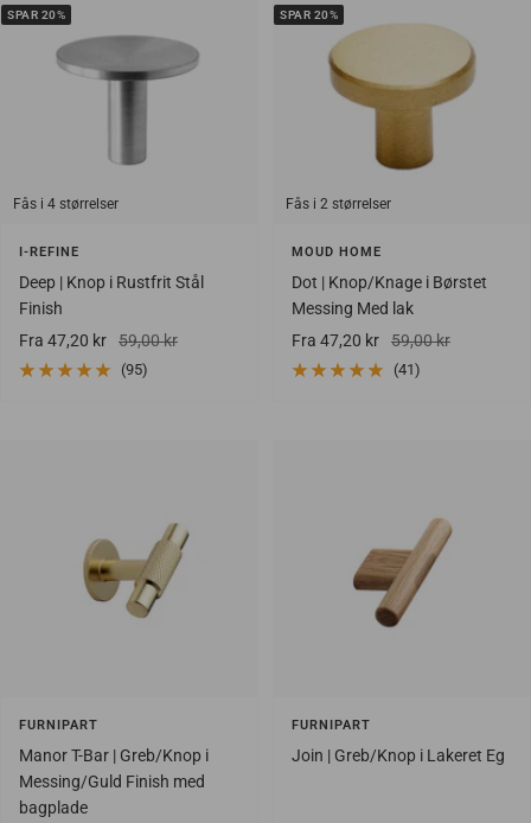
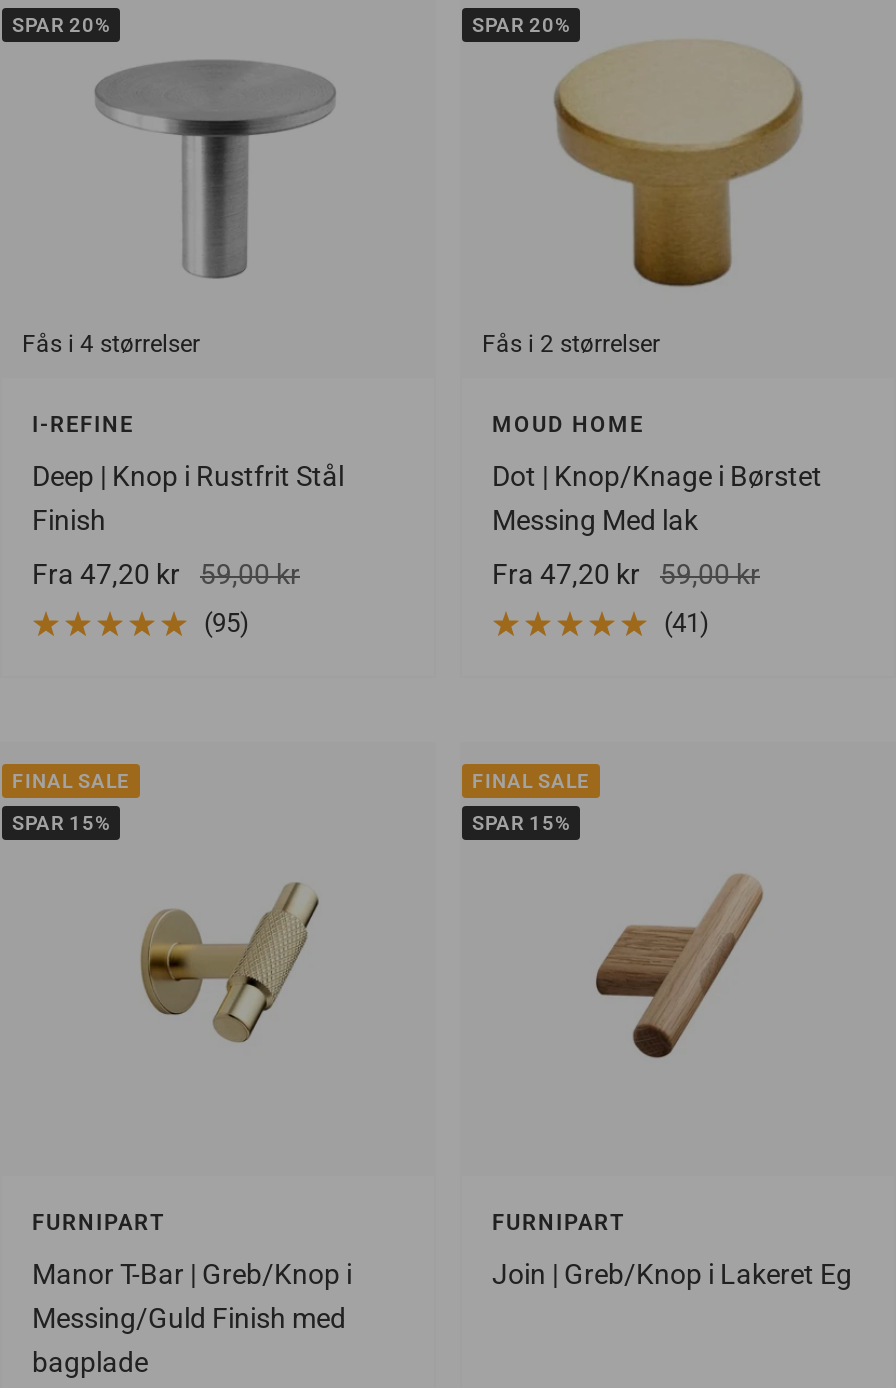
none -> [12,770,130,834] FINAL SALE | SPAR 15%
none -> [472,770,590,834] FINAL SALE | SPAR 15%

